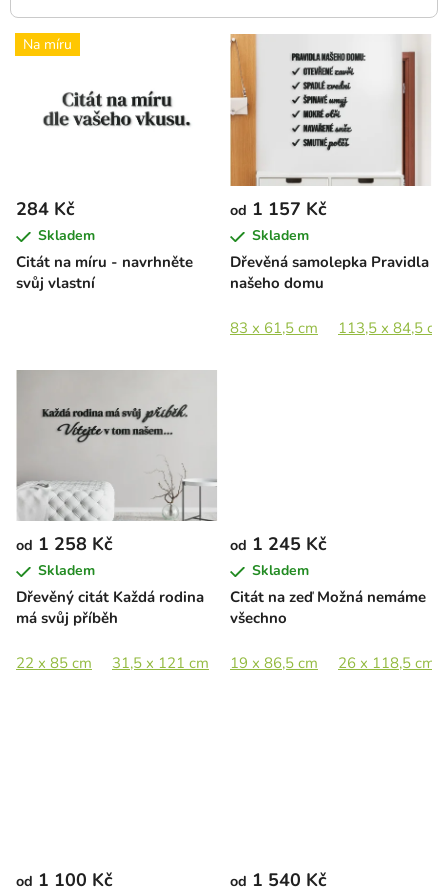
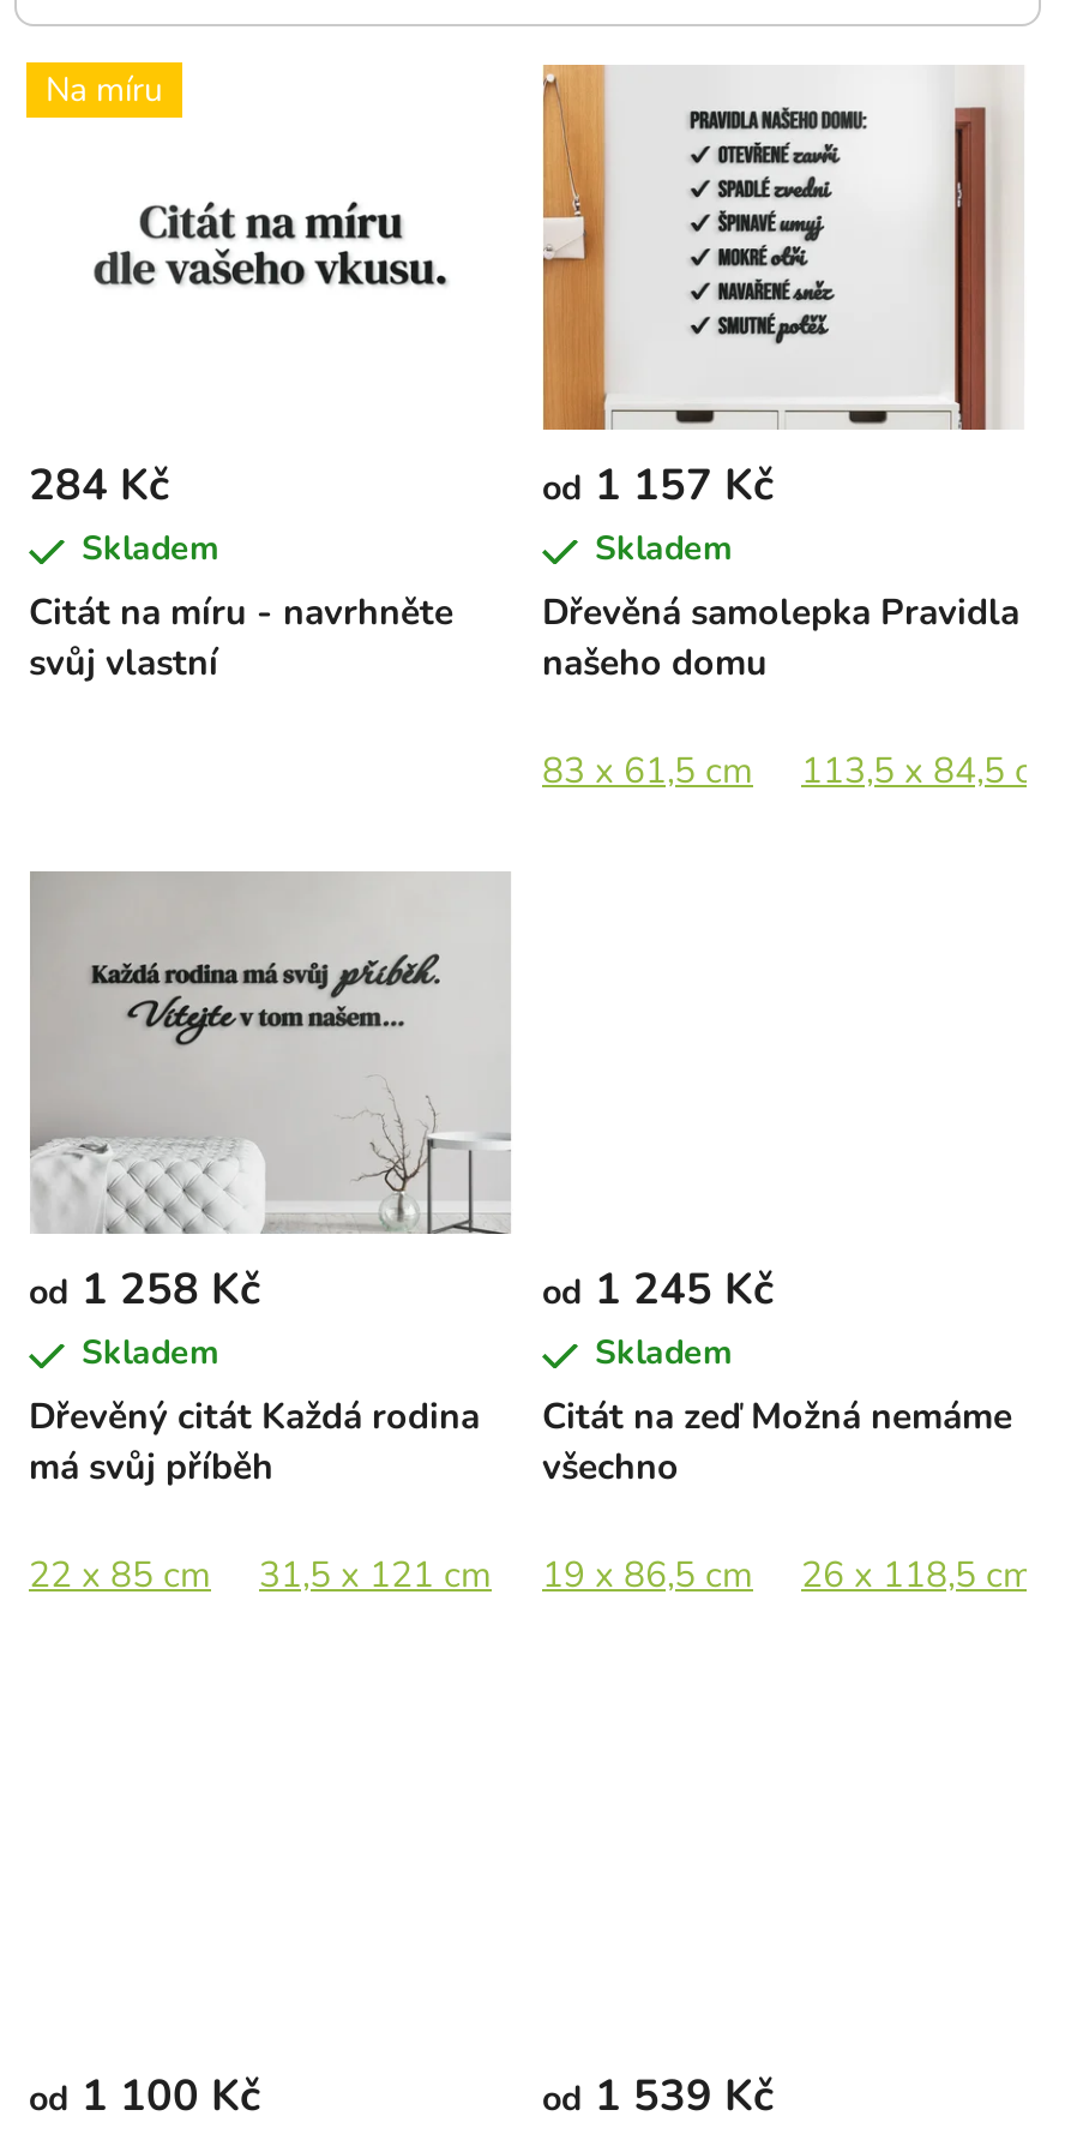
[230,868,327,892] od 1 540 Kč -> [542,2068,775,2125] od 1 539 Kč

